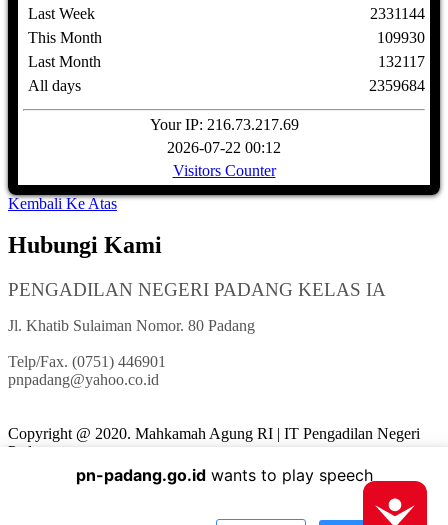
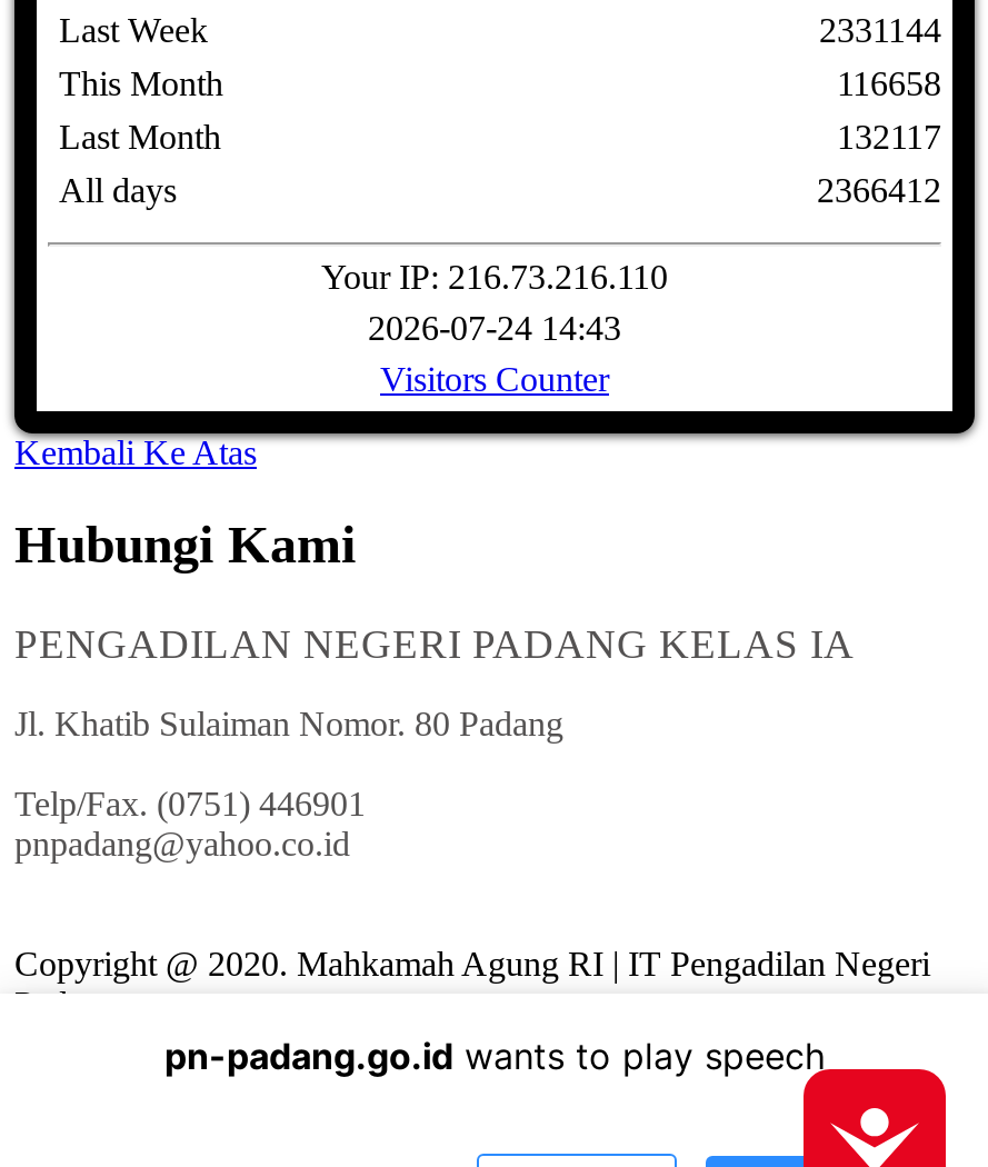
[377,28,425,45] 109930 -> [837,63,941,101] 116658
[369,76,425,93] 2359684 -> [817,170,941,208] 2366412
[149,115,298,132] Your IP: 216.73.217.69 -> [321,257,668,295] Your IP: 216.73.216.110
[167,138,281,155] 2026-07-22 00:12 -> [368,308,621,346] 2026-07-24 14:43

